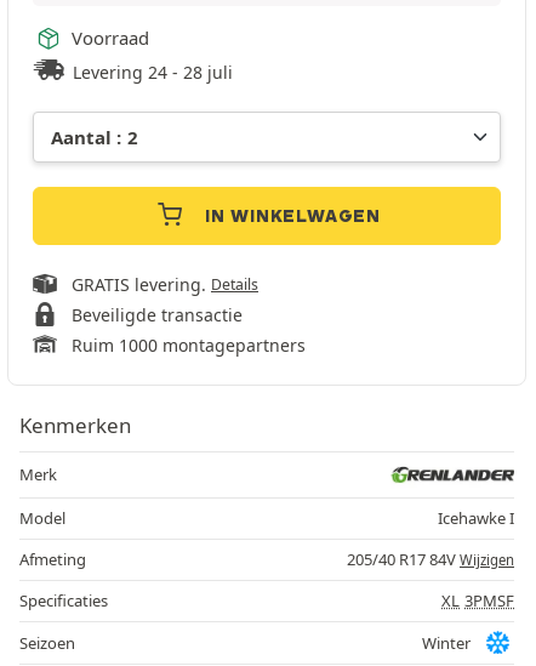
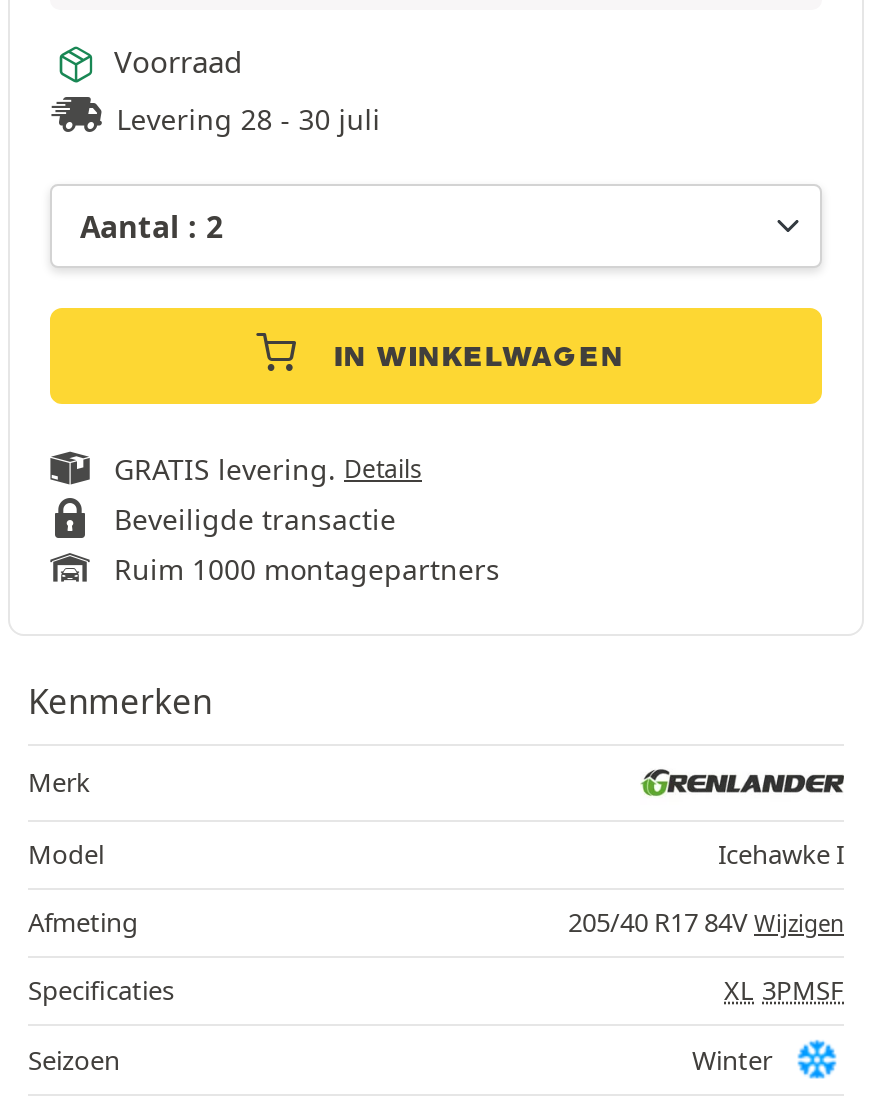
[73,61,233,84] Levering 24 - 28 juli -> [116,101,380,139] Levering 28 - 30 juli

